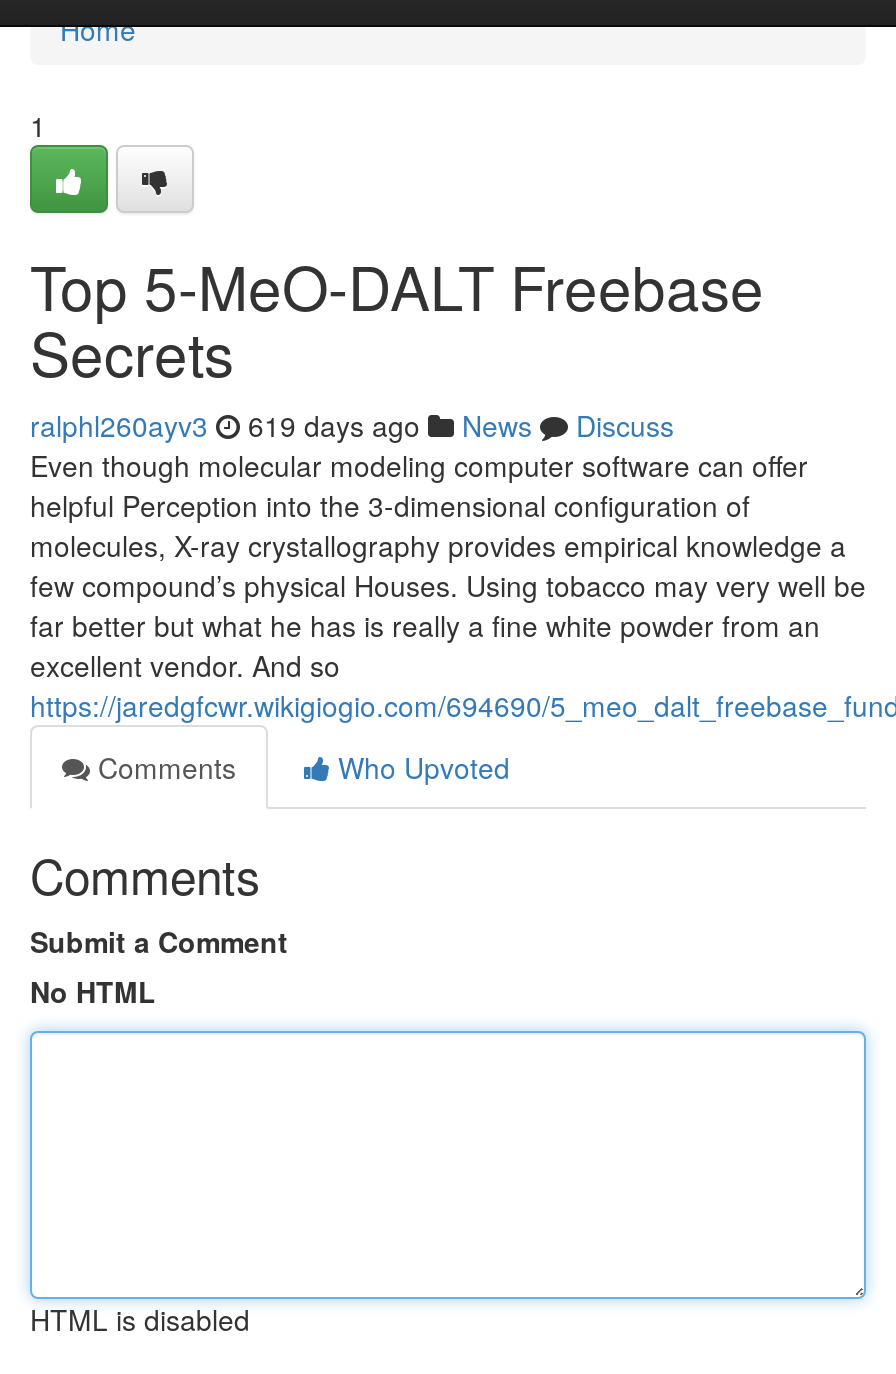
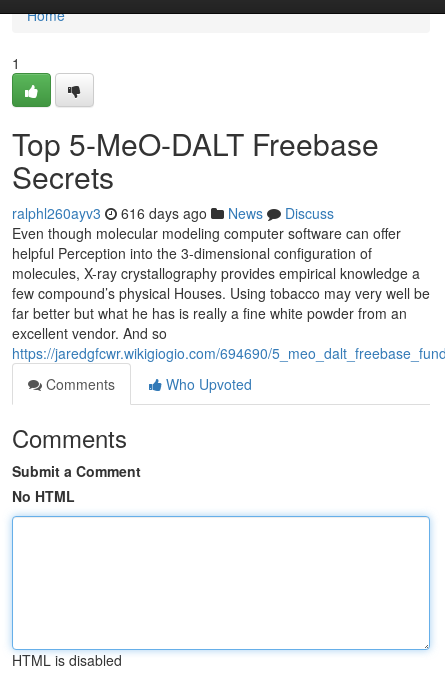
[30,405,674,445] ralphl260ayv3 619 days ago News Discuss -> [12,203,334,223] ralphl260ayv3 616 days ago News Discuss

